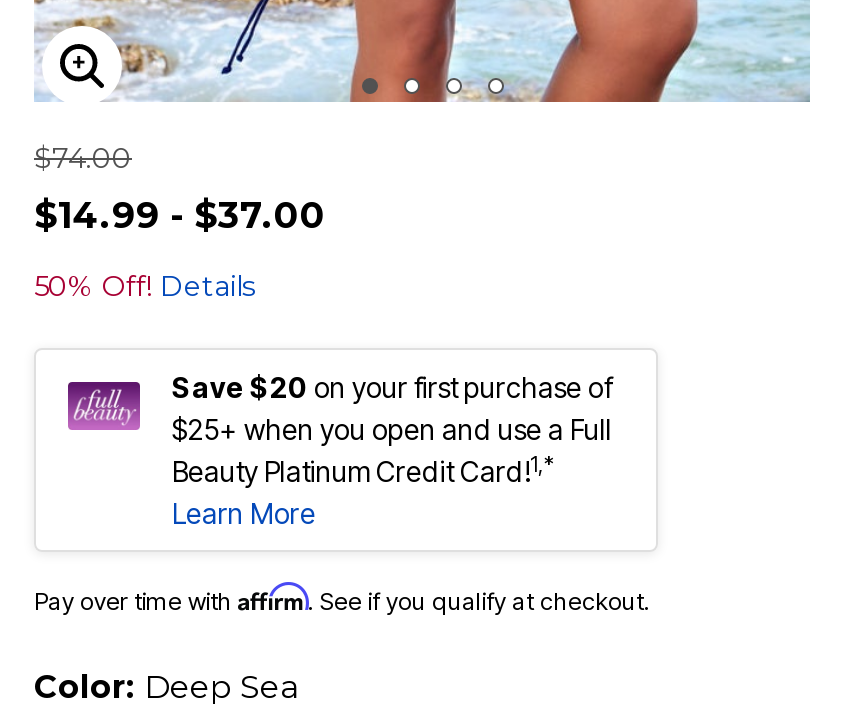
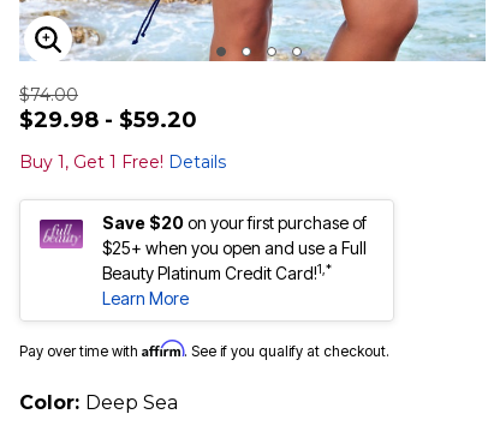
[34,194,326,238] $14.99 - $37.00 -> [19,107,197,133] $29.98 - $59.20
[34,268,256,304] 50% Off! Details -> [19,151,226,173] Buy 1, Get 1 Free! Details

